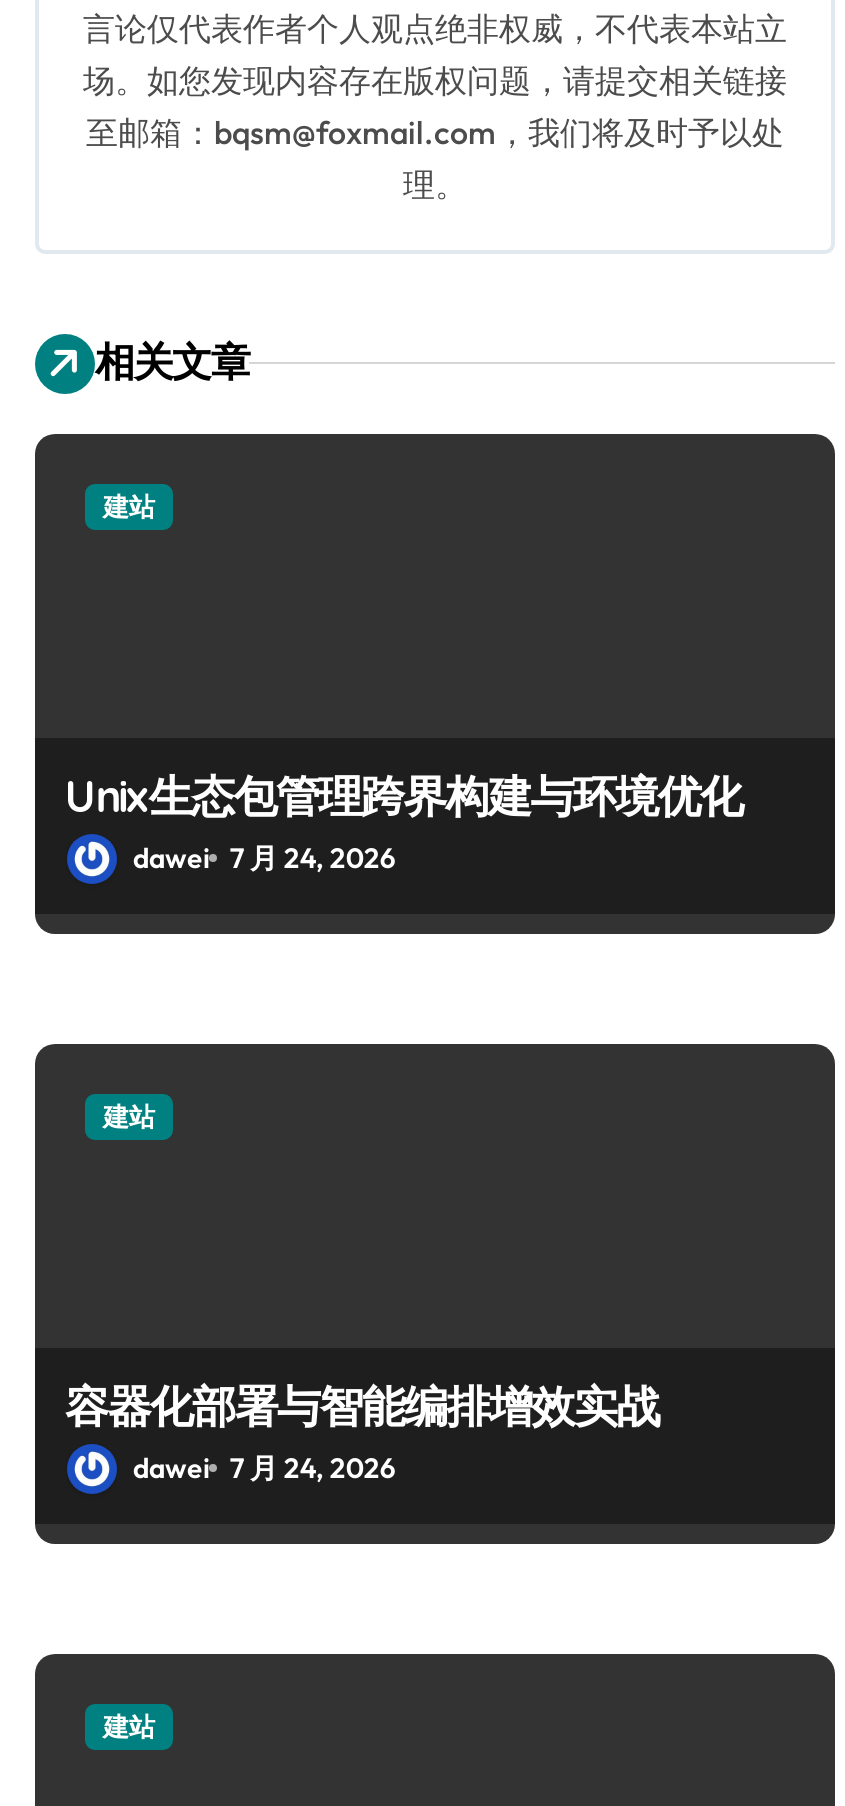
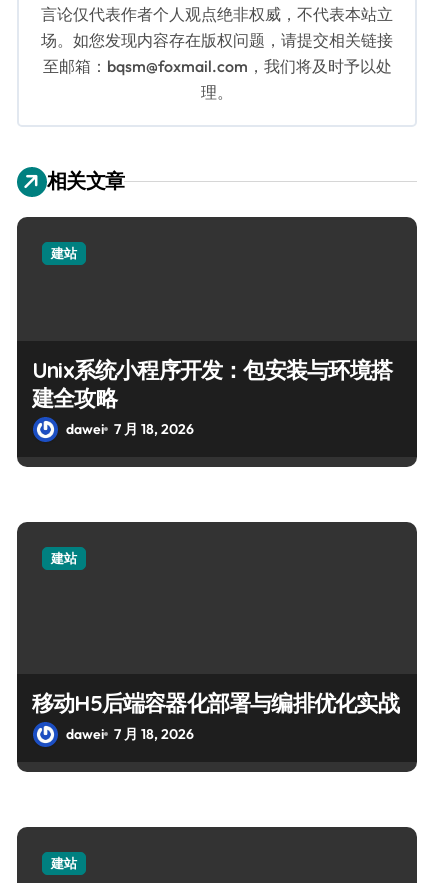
[65,768,742,876] Unix生态包管理跨界构建与环境优化 | dawei 7 月 24, 2026 -> [32,356,392,438] Unix系统小程序开发：包安装与环境搭 | 建全攻略 | dawei 7 月 18, 2026
[65,1378,659,1486] 容器化部署与智能编排增效实战 | dawei 7 月 24, 2026 -> [32,689,399,743] 移动H5后端容器化部署与编排优化实战 | dawei 7 月 18, 2026

